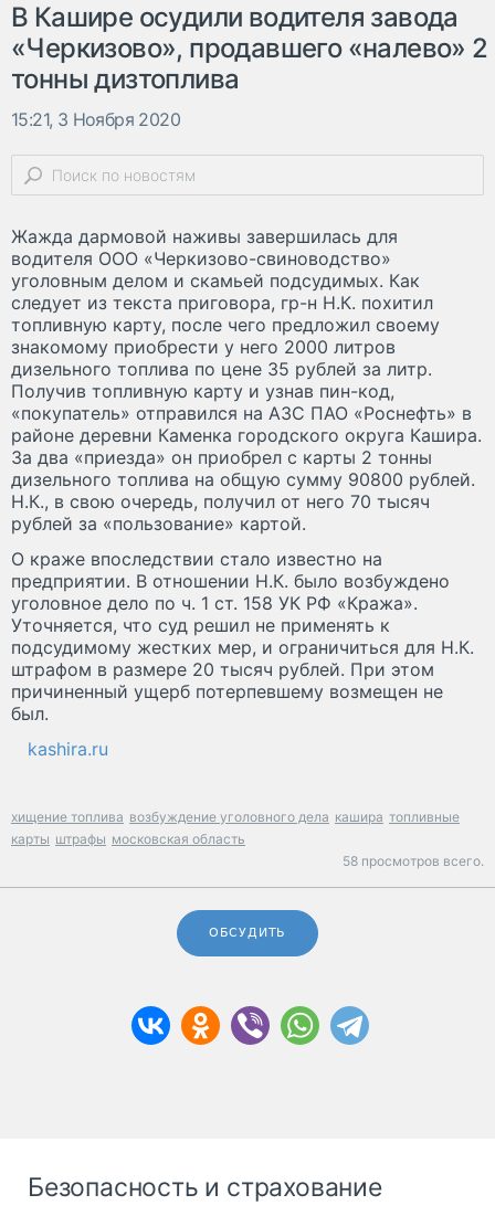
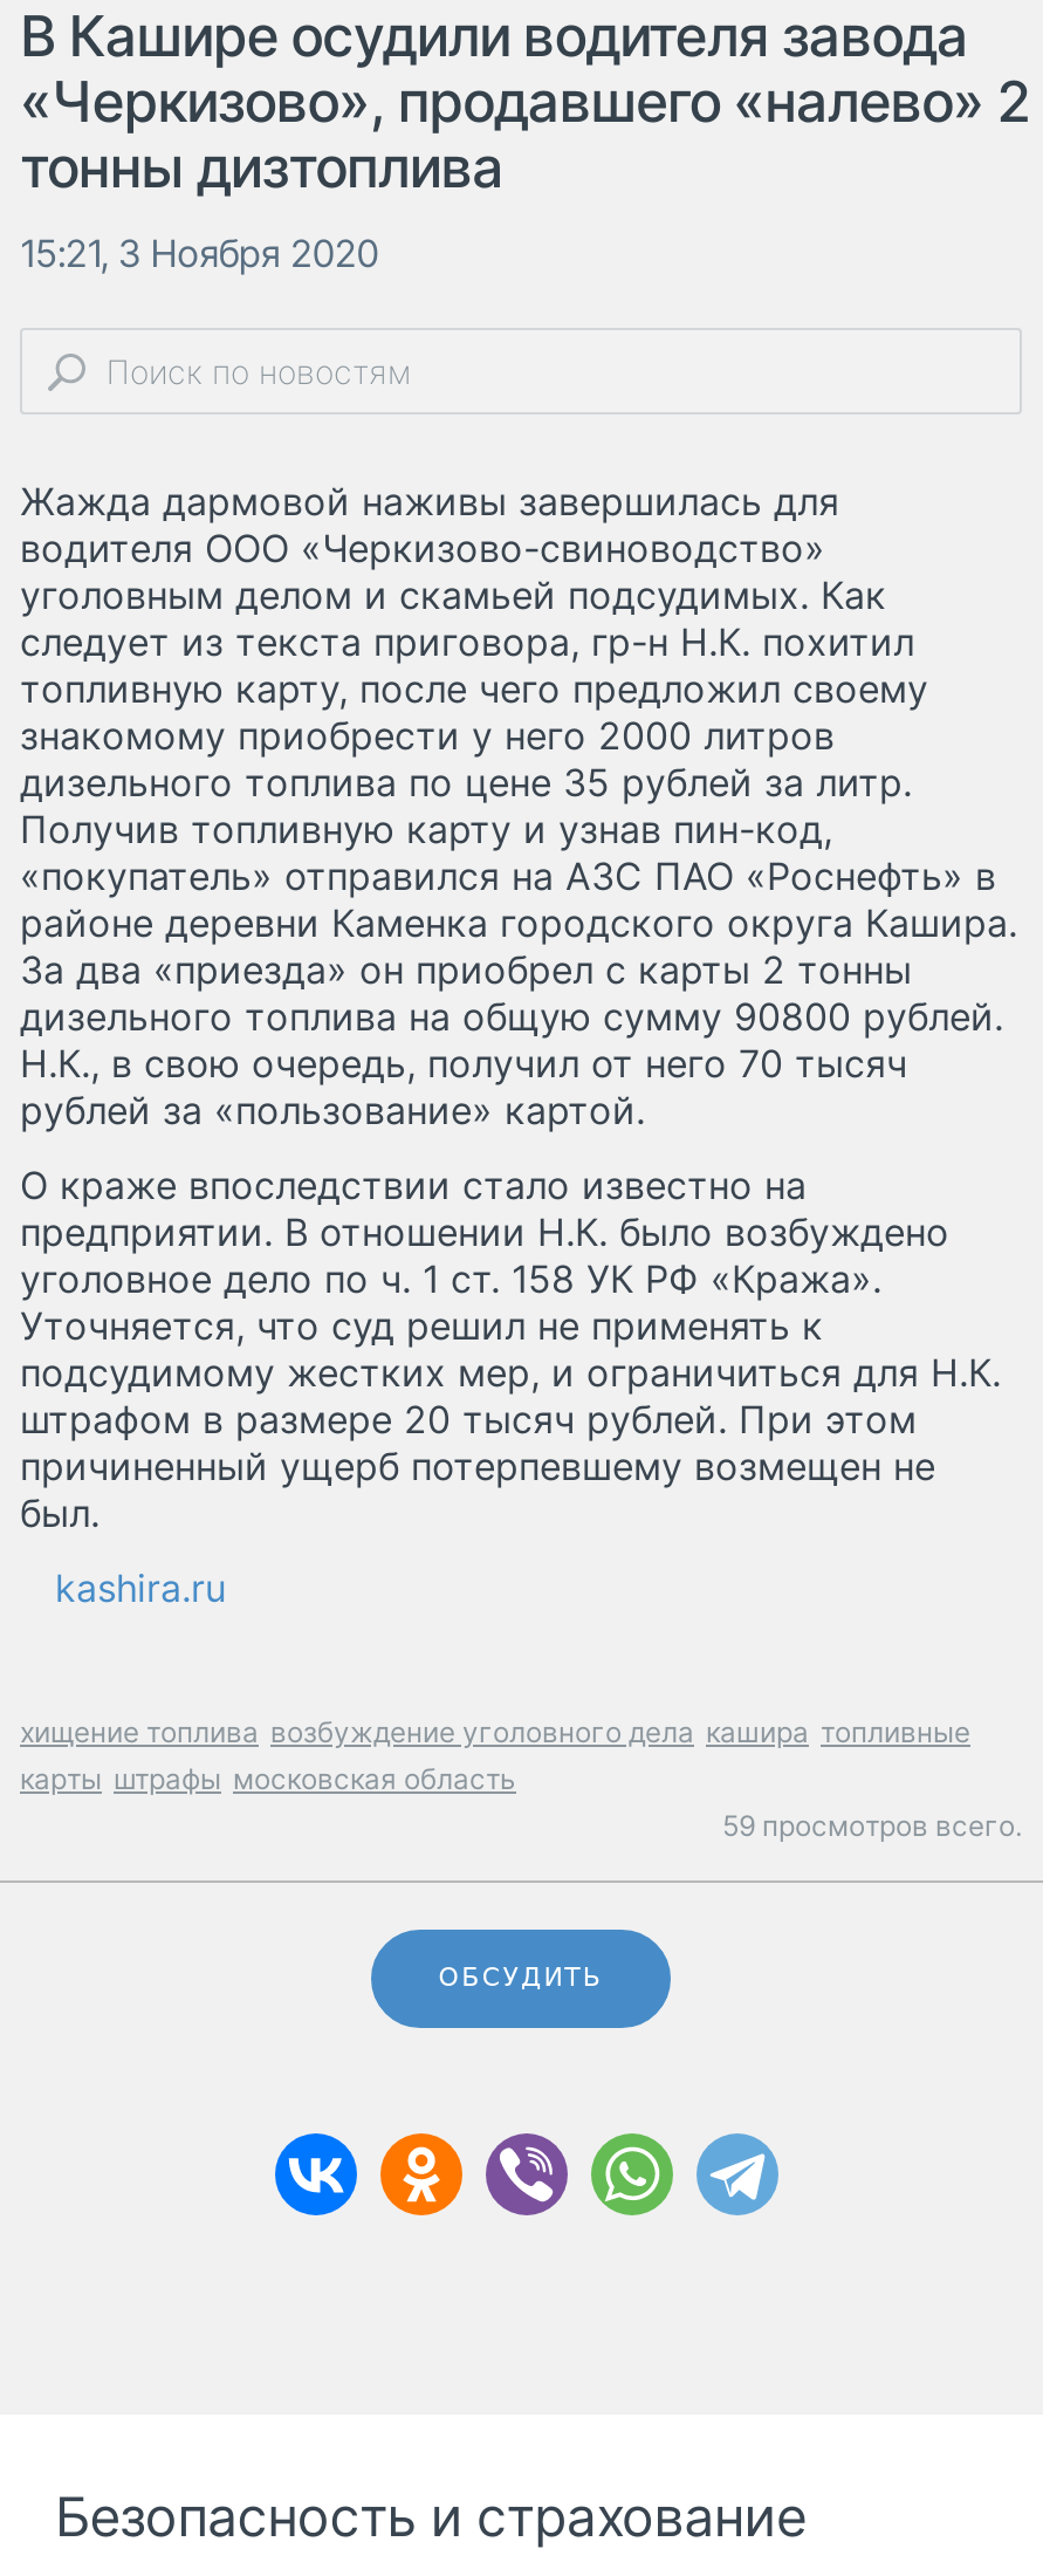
[343,853,484,869] 58 просмотров всего. -> [722,1808,1022,1843] 59 просмотров всего.

